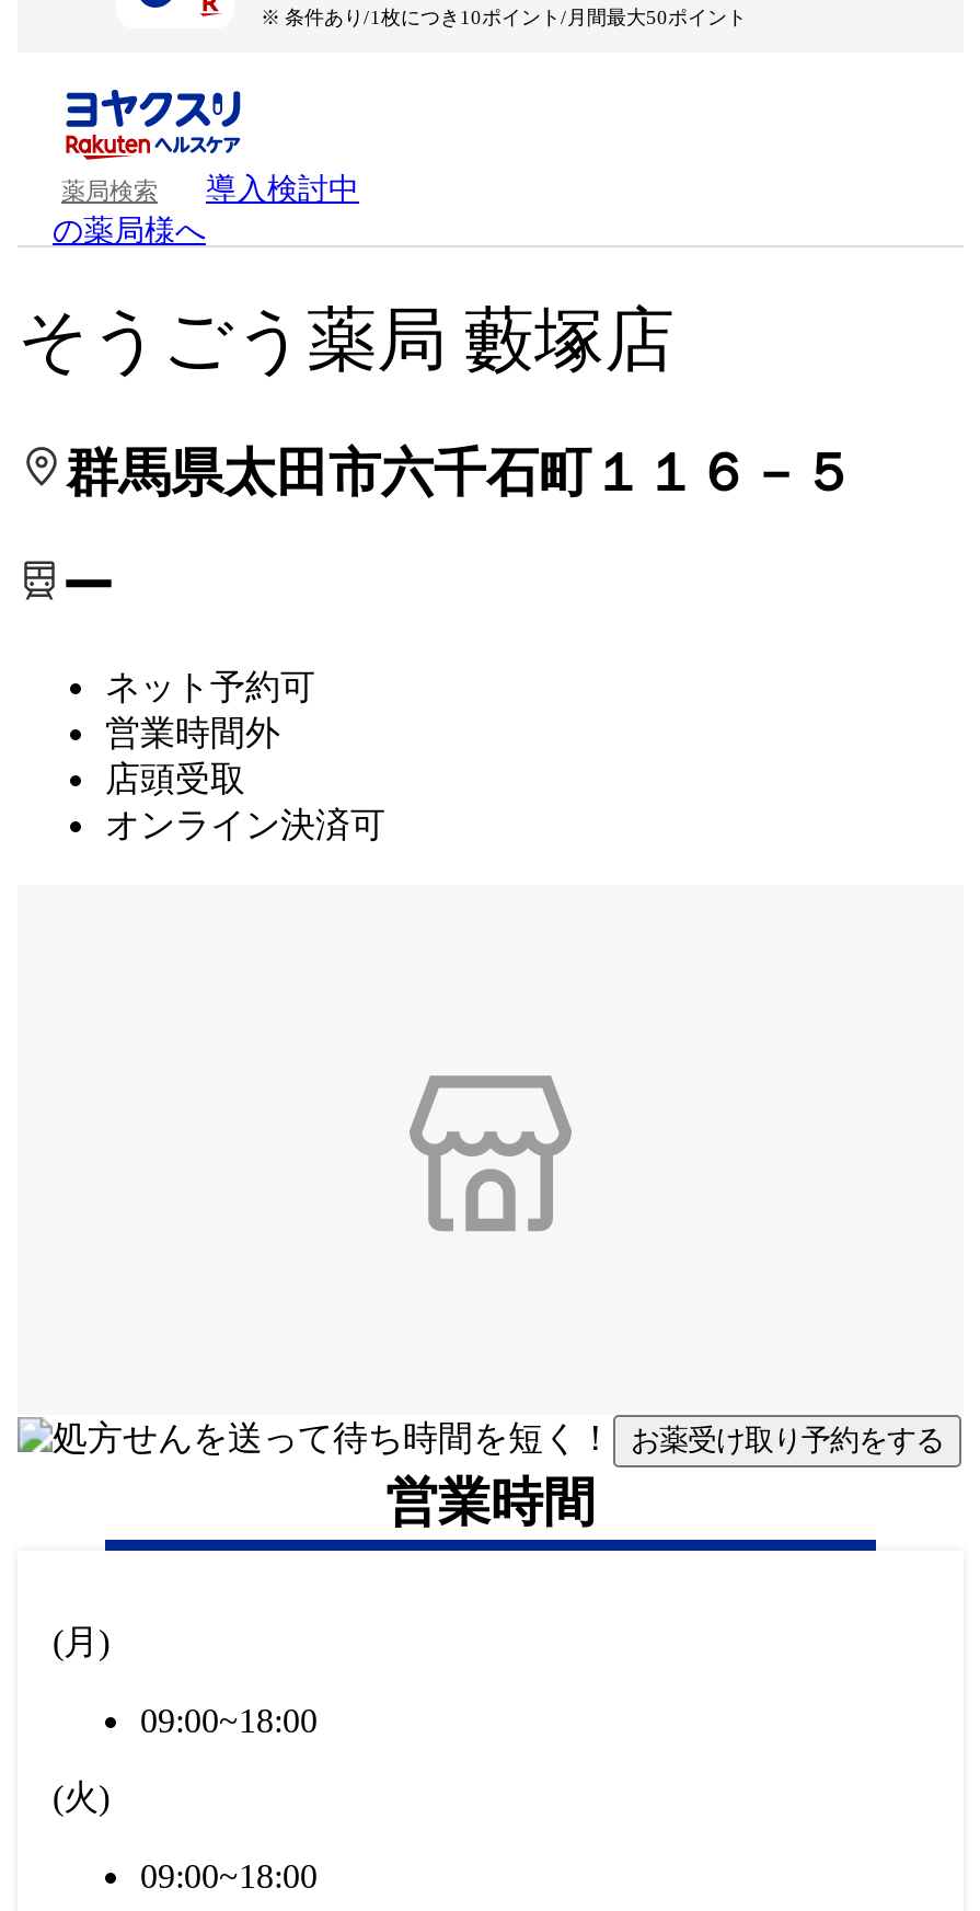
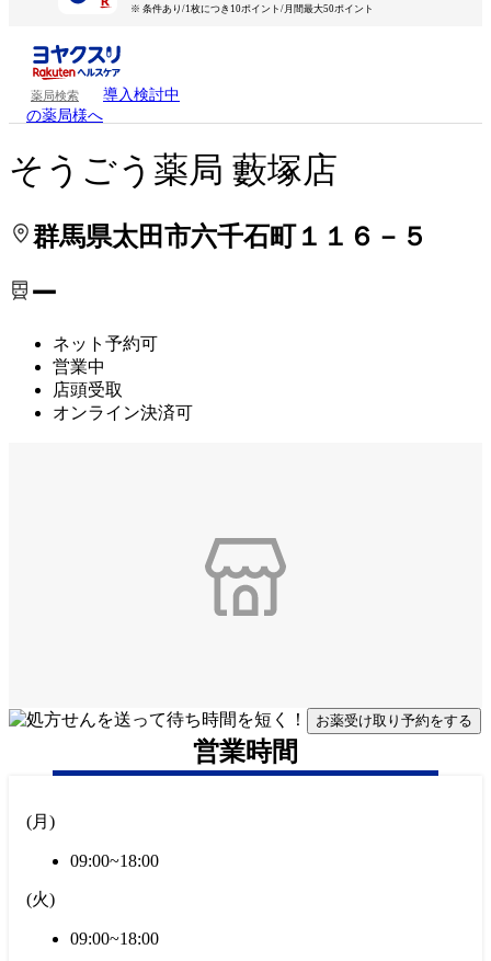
[105,713,280,751] 営業時間外 -> [53,357,105,376] 営業中

